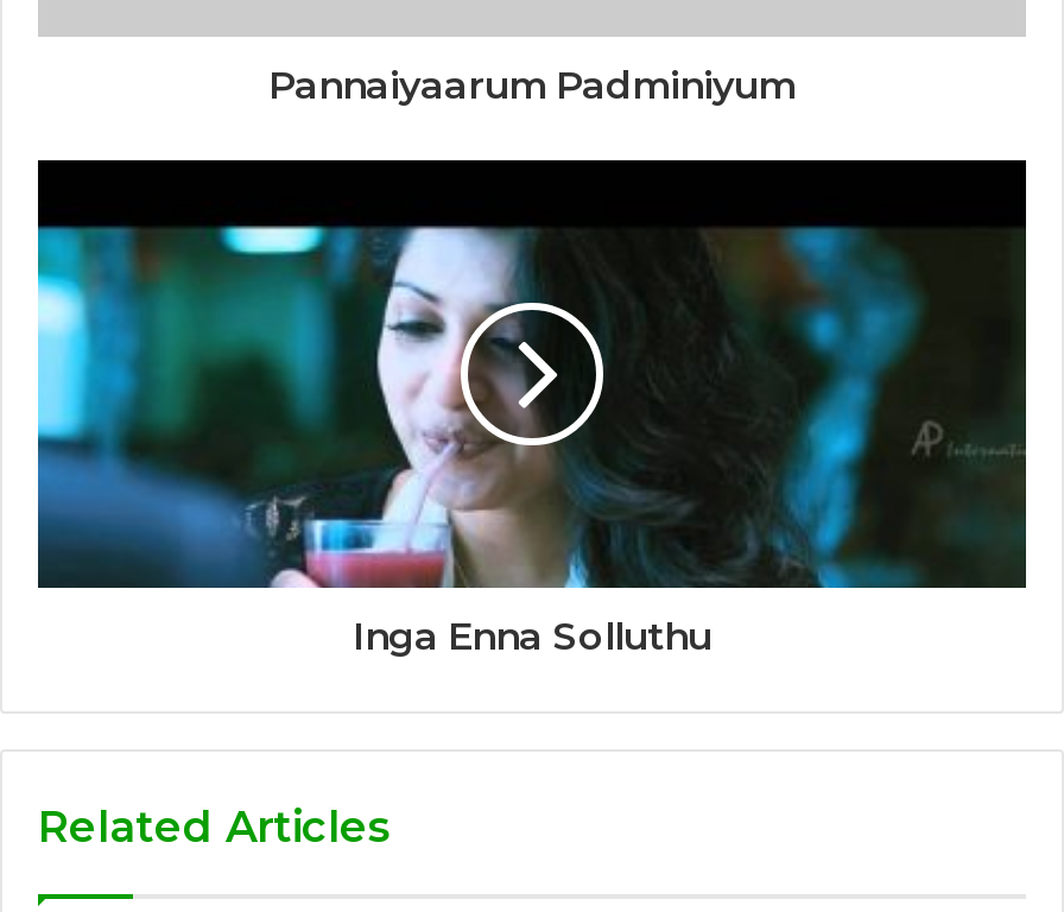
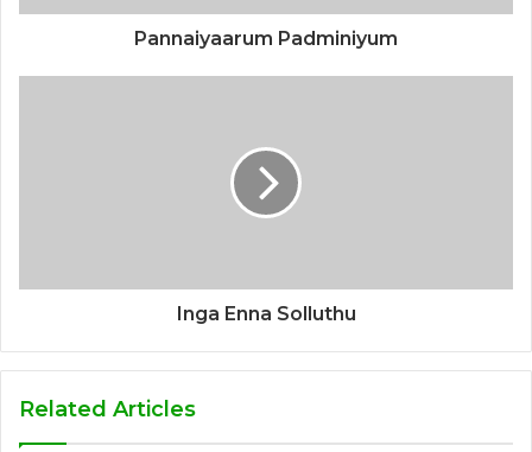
[36,158,1028,590] [image] -> none

